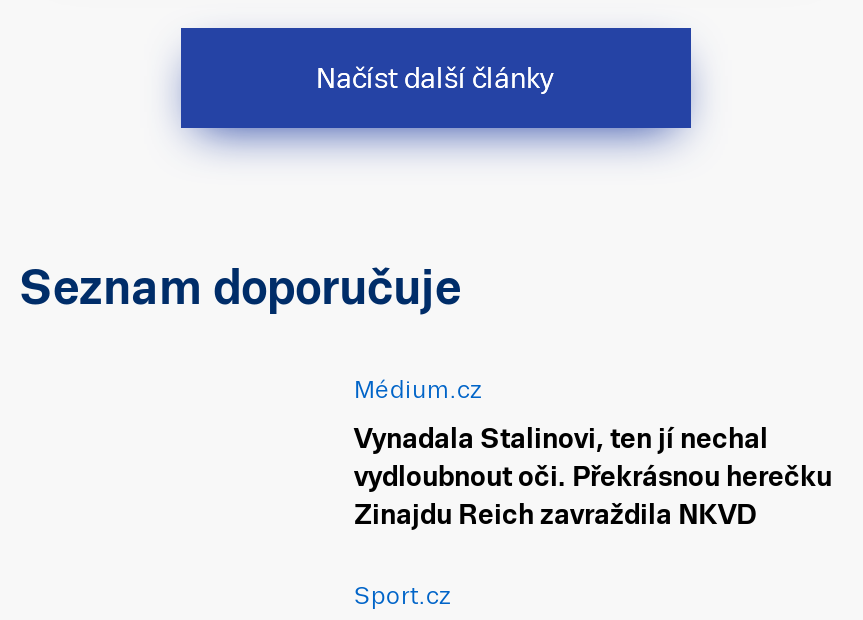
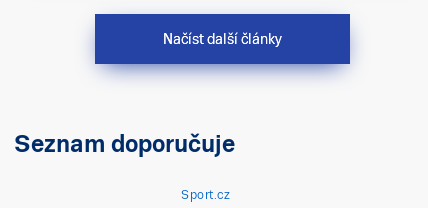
[354,376,832,530] Médium.cz | Vynadala Stalinovi, ten jí nechal | vydloubnout oči. Překrásnou herečku | Zinajdu Reich zavraždila NKVD -> none

